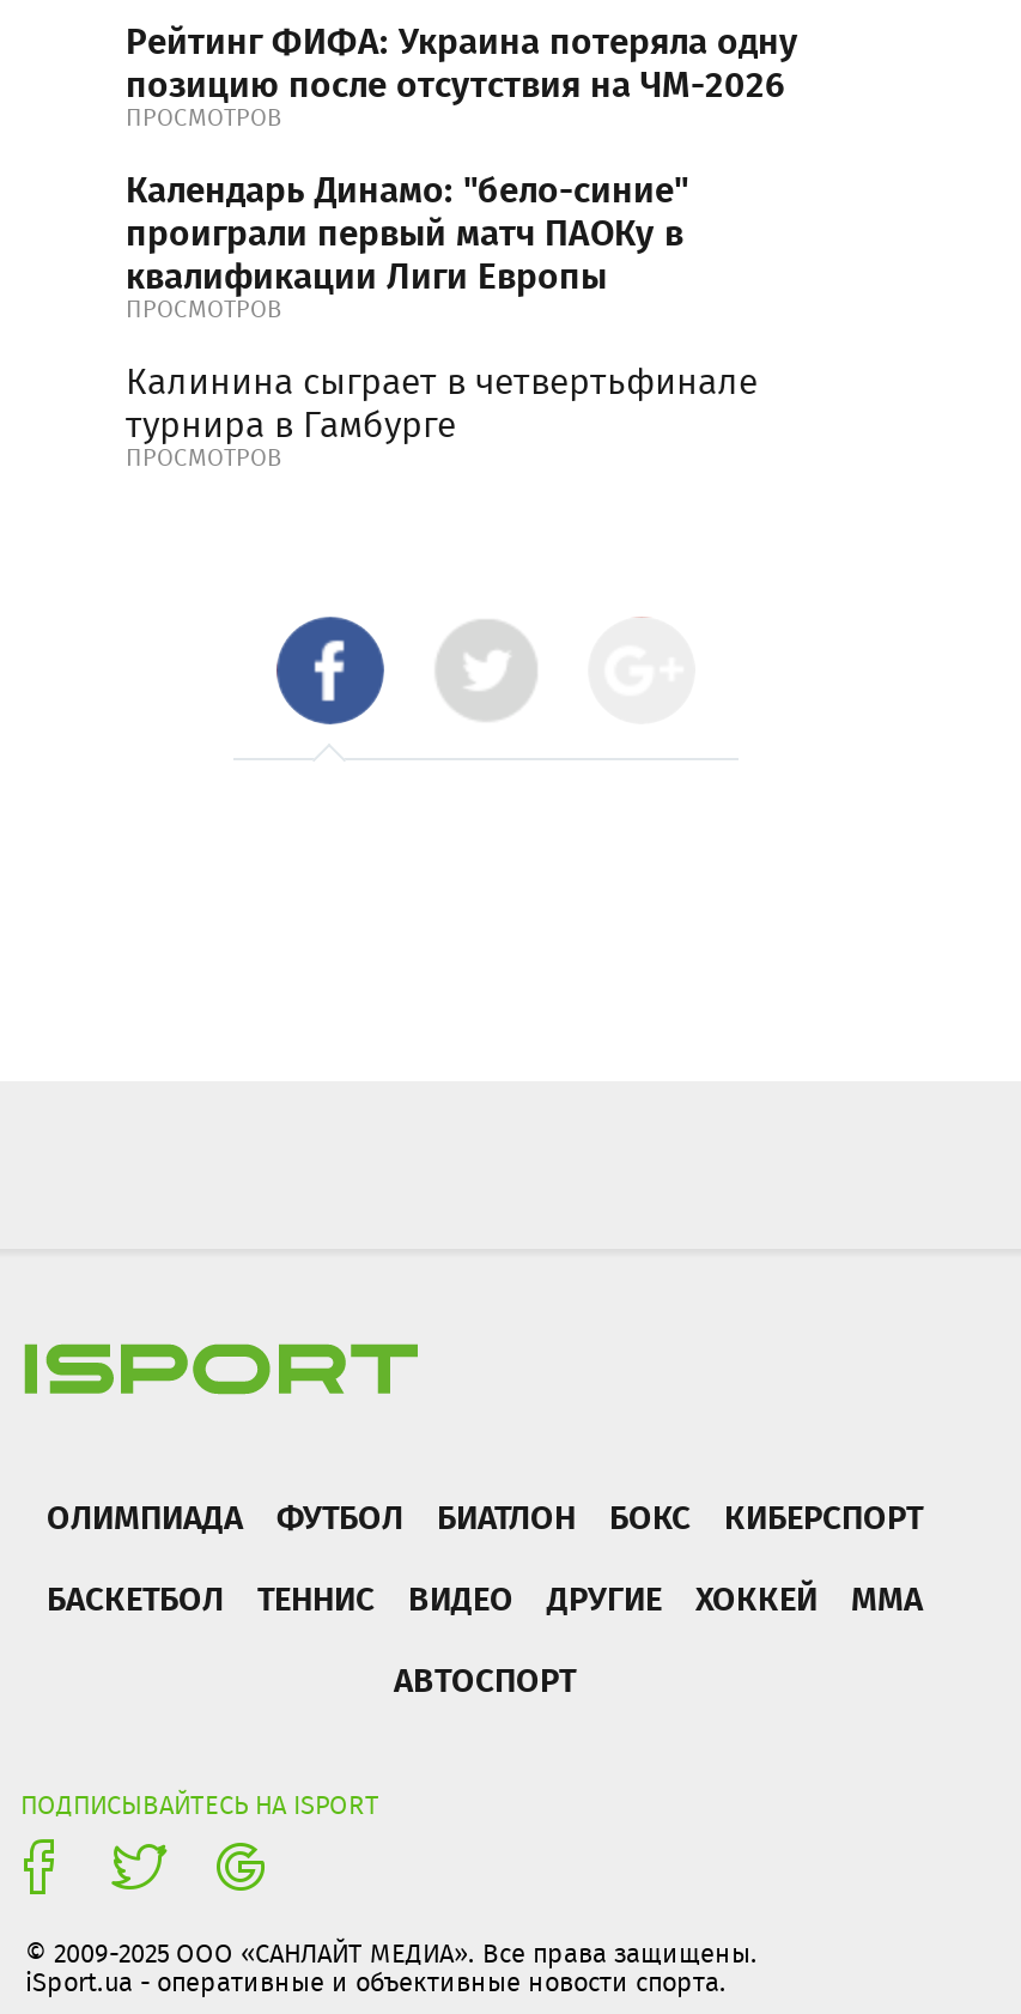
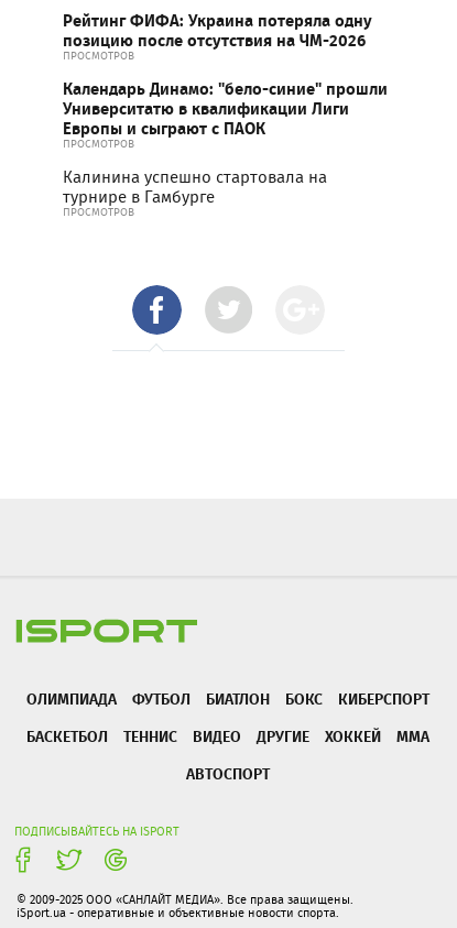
[126,163,688,304] Календарь Динамо: "бело-синие" | проиграли первый матч ПАОКу в | квалификации Лиги Европы -> [63,76,388,141] Календарь Динамо: "бело-синие" прошли | Университатю в квалификации Лиги | Европы и сыграют с ПАОК
[126,357,758,409] Калинина сыграет в четвертьфинале -> [63,166,327,190] Калинина успешно стартовала на
[126,400,456,452] турнира в Гамбурге -> [63,185,215,210] турнире в Гамбурге

